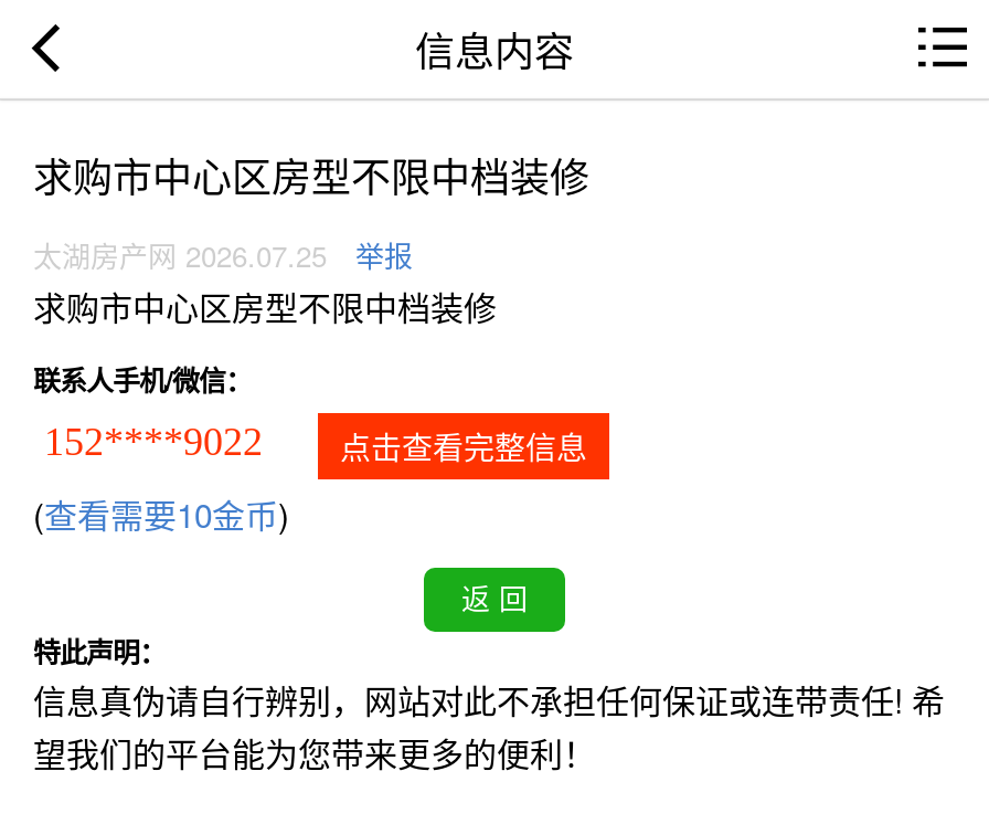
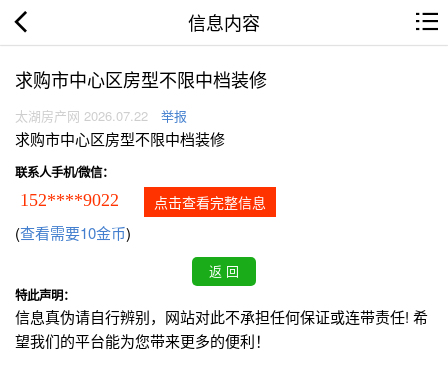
[33,235,413,277] 太湖房产网 2026.07.25 举报 -> [15,106,187,125] 太湖房产网 2026.07.22 举报

